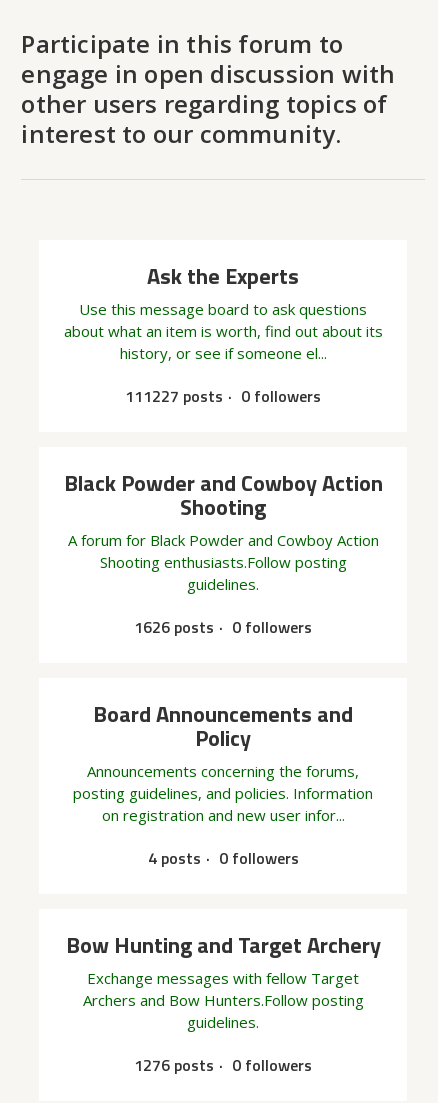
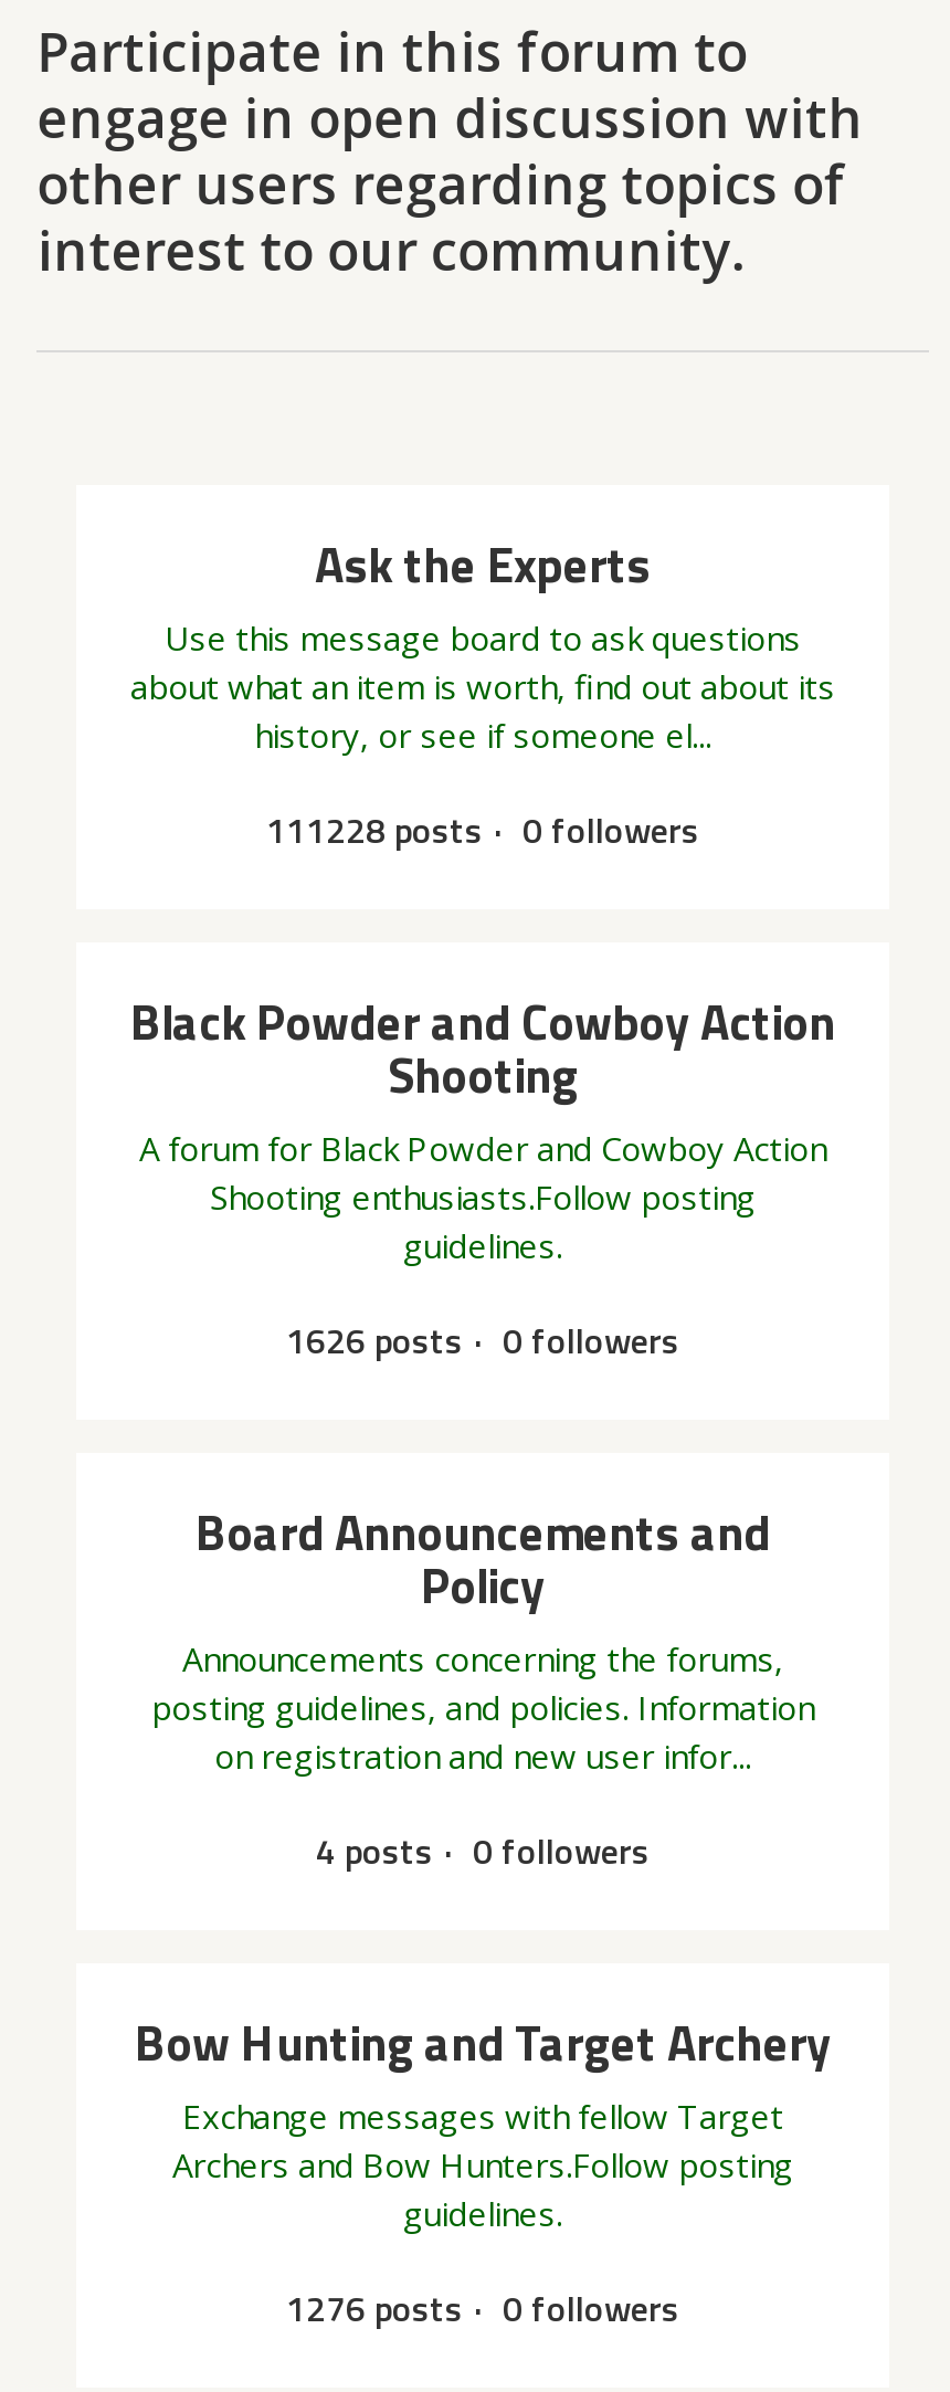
[125,384,321,408] 111227 posts 0 followers -> [266,803,699,856] 111228 posts 0 followers

